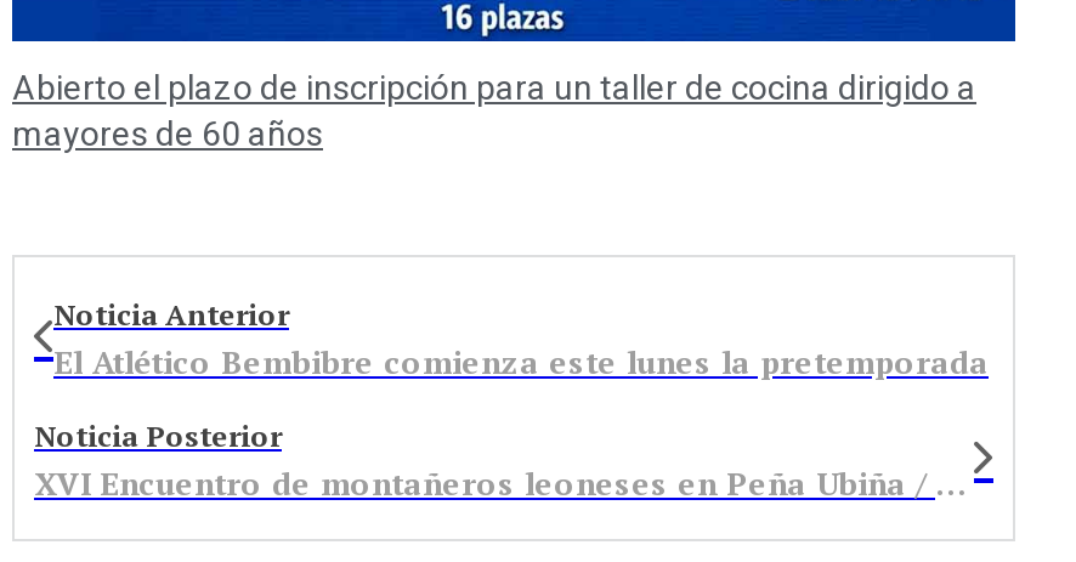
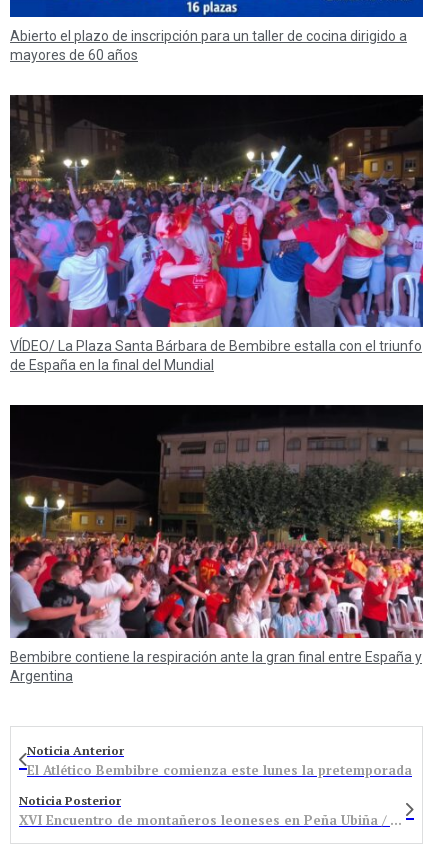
none -> [9,94,424,373] [image] | VÍDEO/ La Plaza Santa Bárbara de Bembibre estalla con el triunfo | de España en la final del Mundial
none -> [9,404,424,684] [image] | Bembibre contiene la respiración ante la gran final entre España y | Argentina

